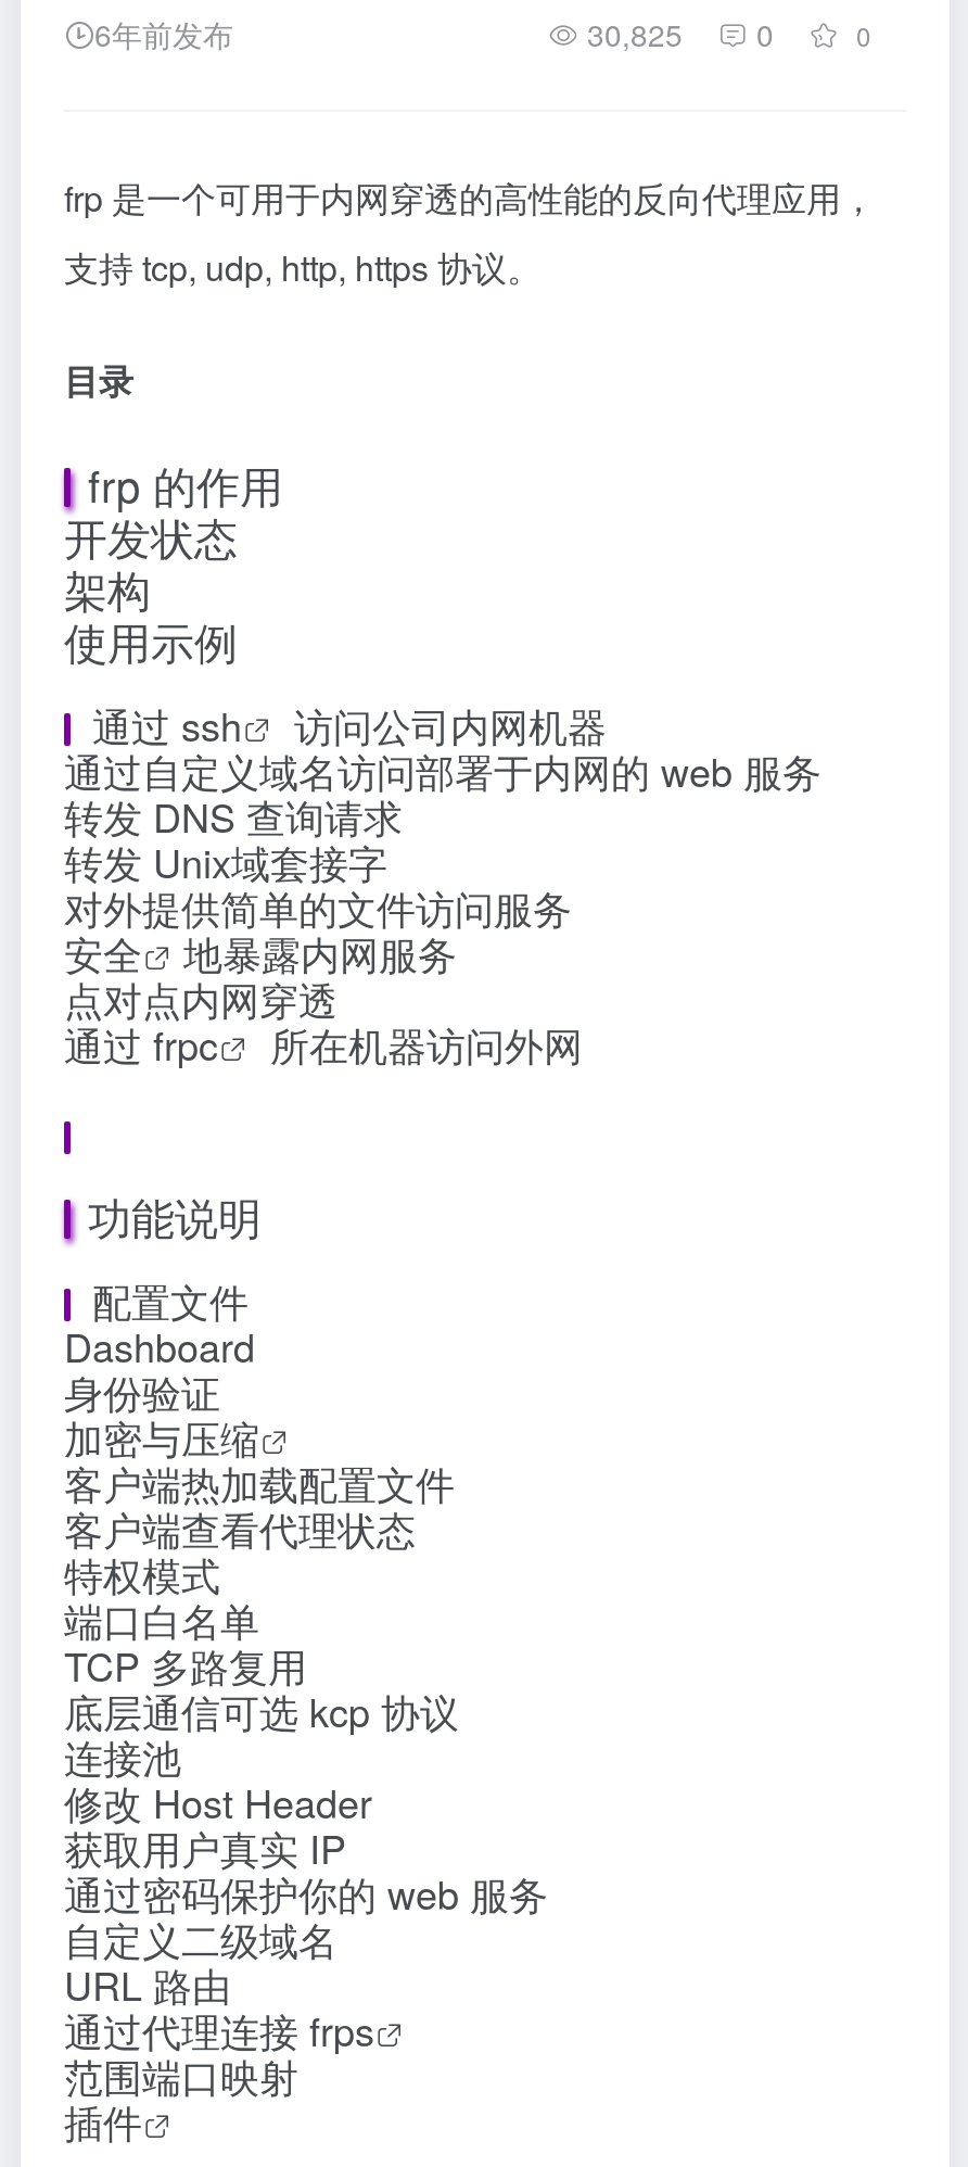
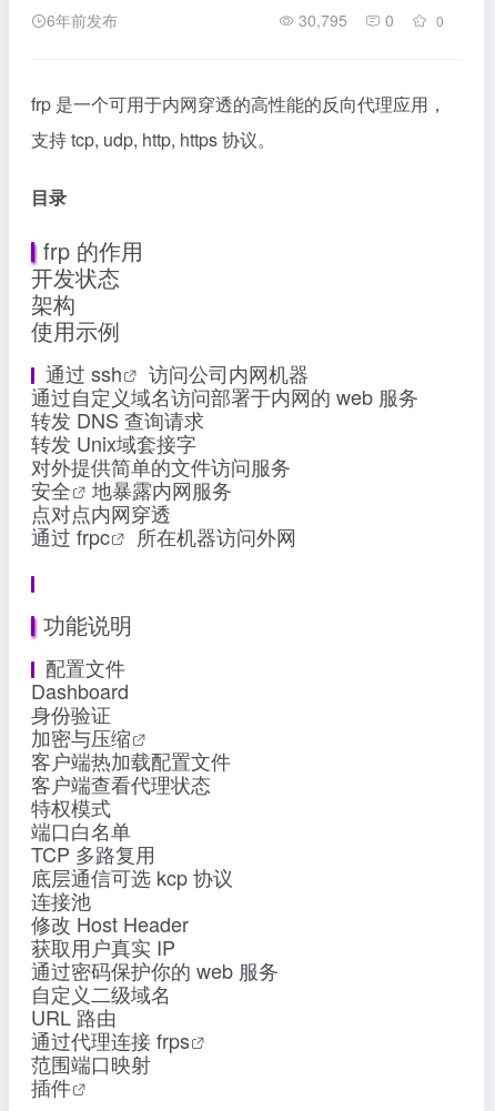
[578,12,774,55] 30,825 0 -> [294,9,394,31] 30,795 0

